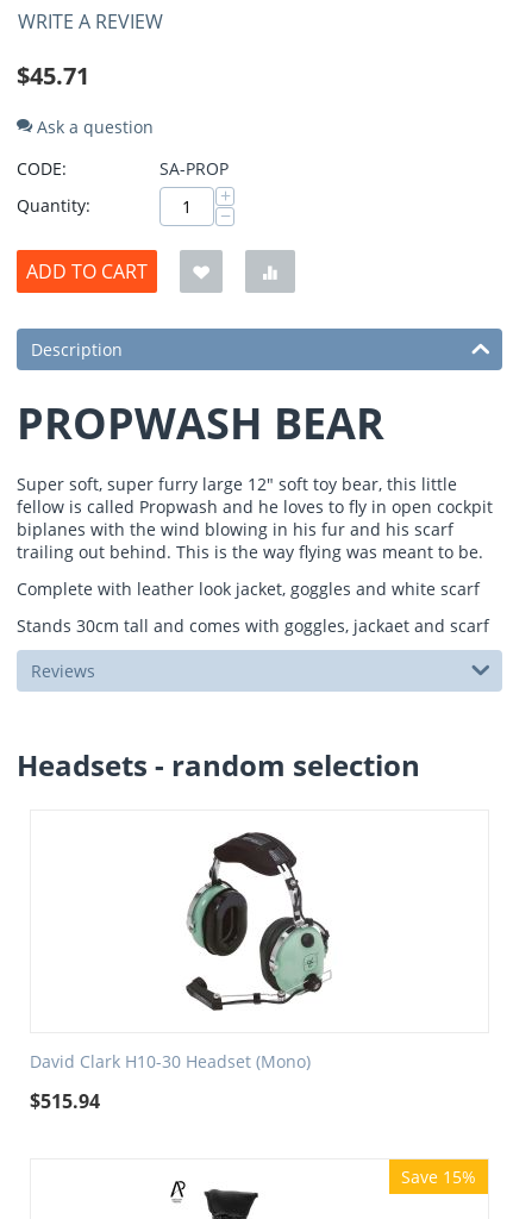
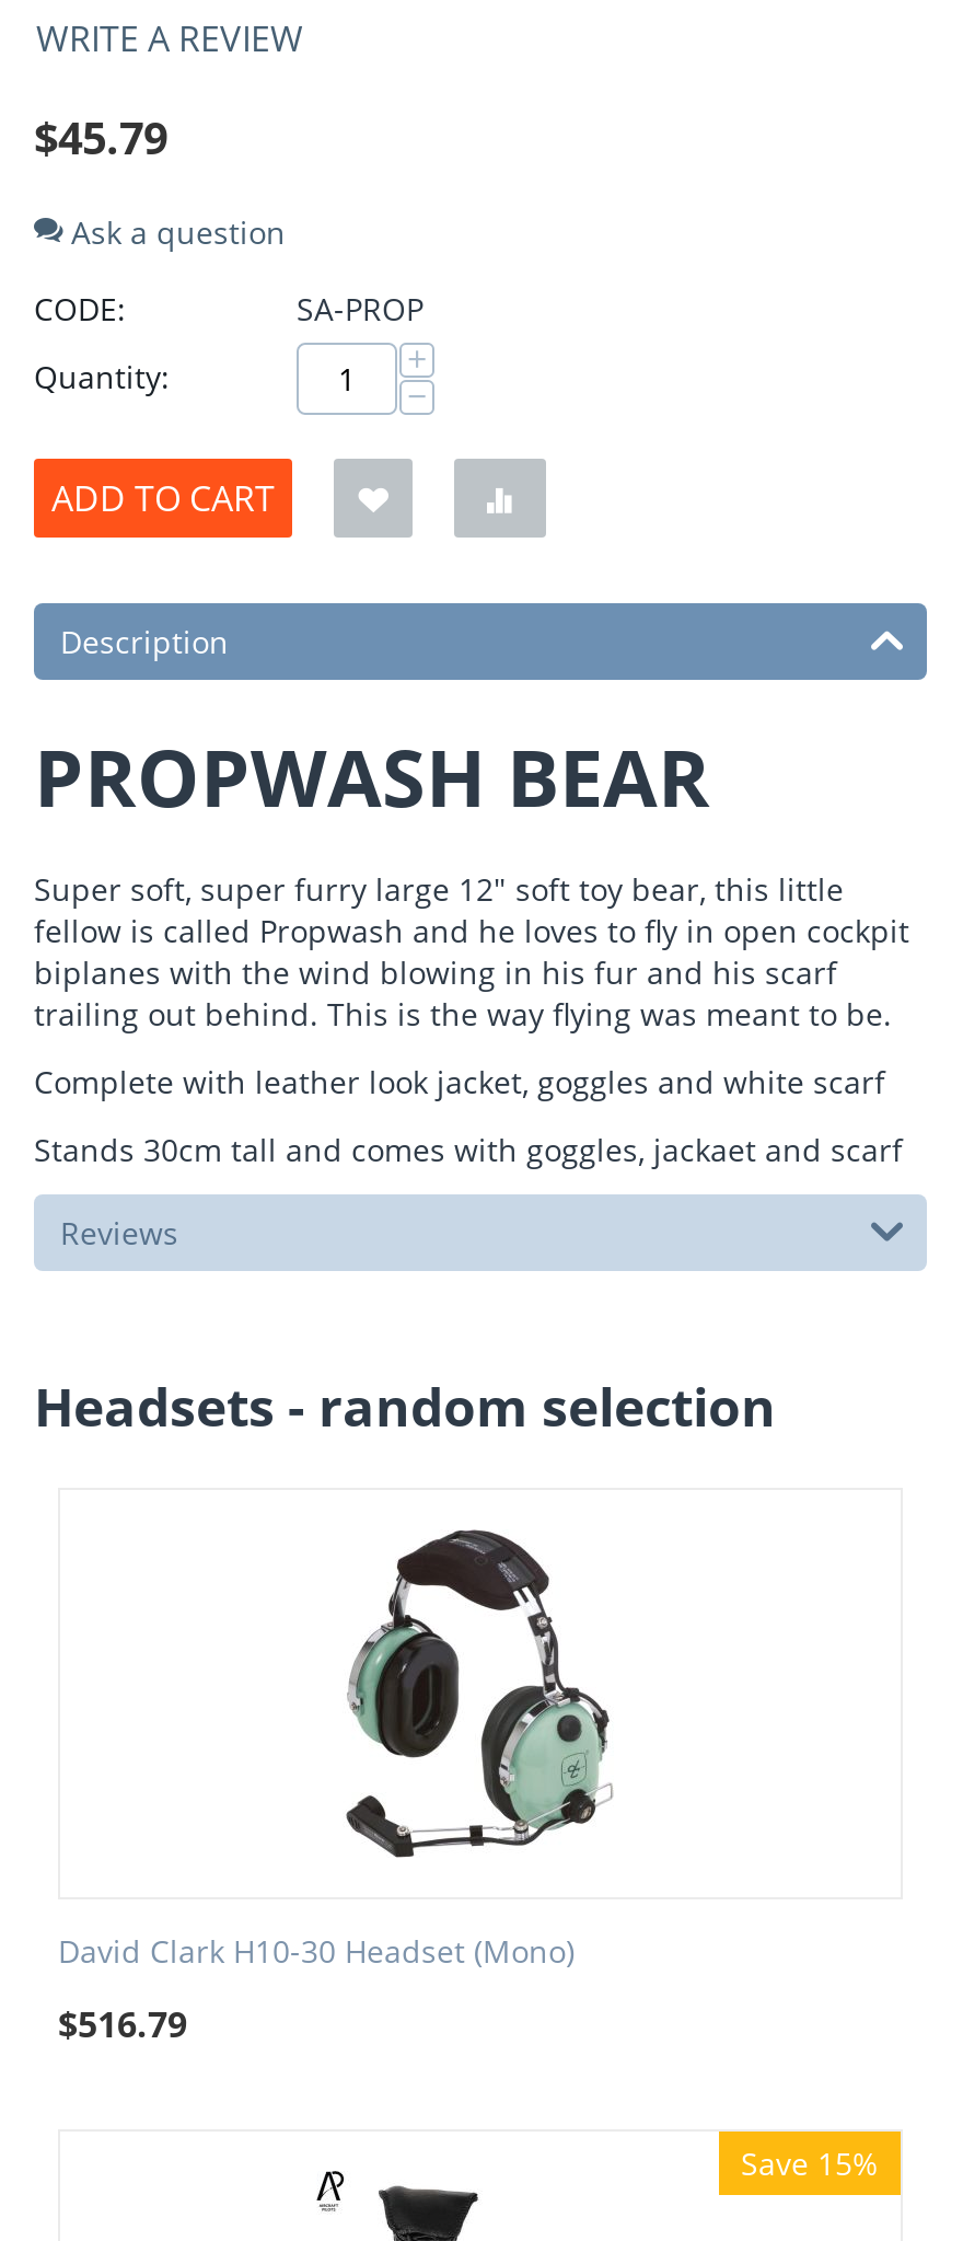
[17,60,89,92] $45.71 -> [34,109,167,169] $45.79
[30,1089,100,1115] $515.94 -> [58,2001,187,2049] $516.79

